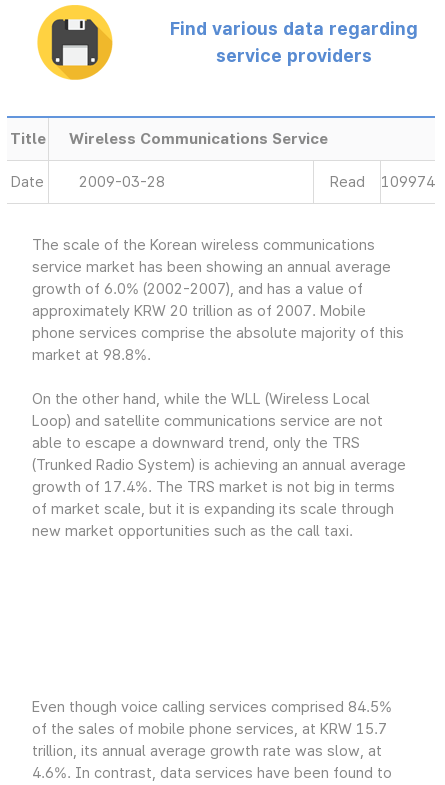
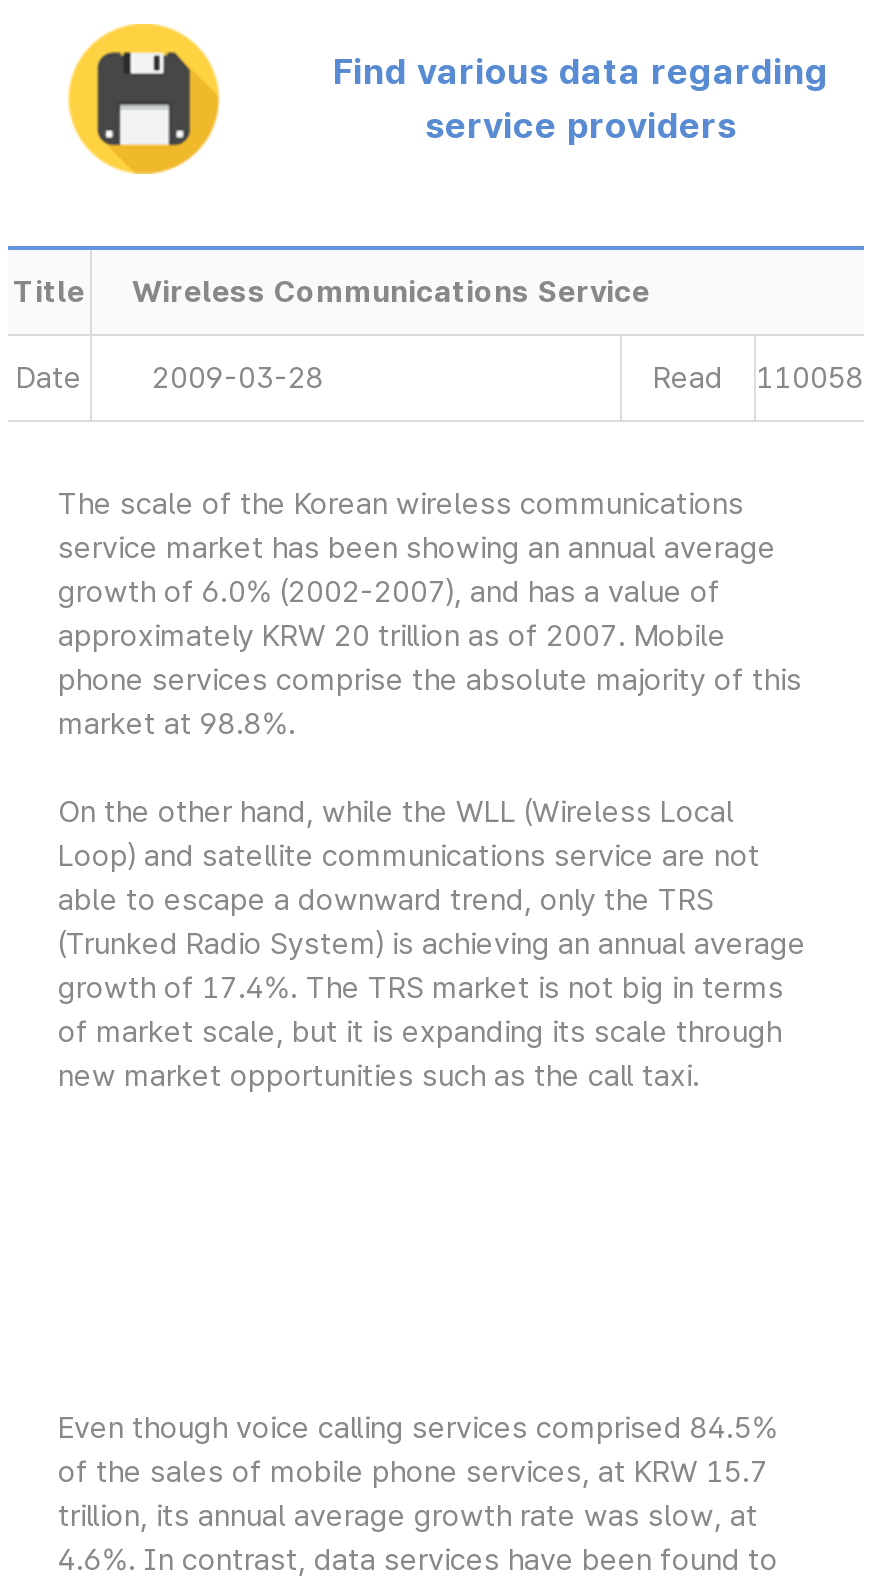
[329,173,435,191] Read 109974 -> [653,360,864,396] Read 110058

